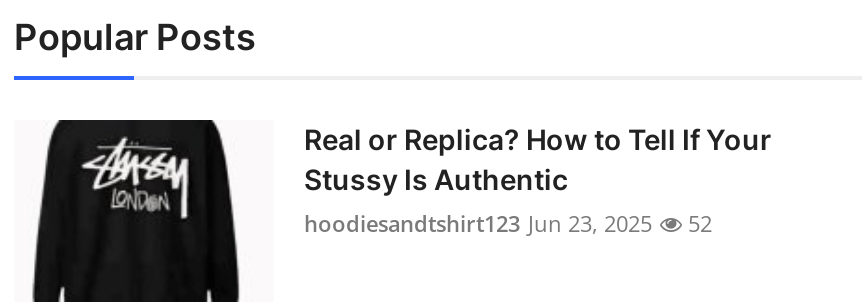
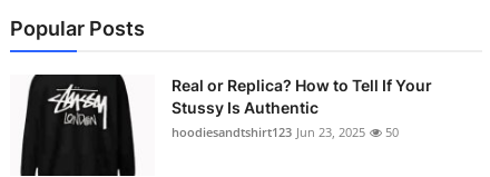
[304,208,712,238] hoodiesandtshirt123 Jun 23, 2025 52 -> [171,123,399,140] hoodiesandtshirt123 Jun 23, 2025 50

